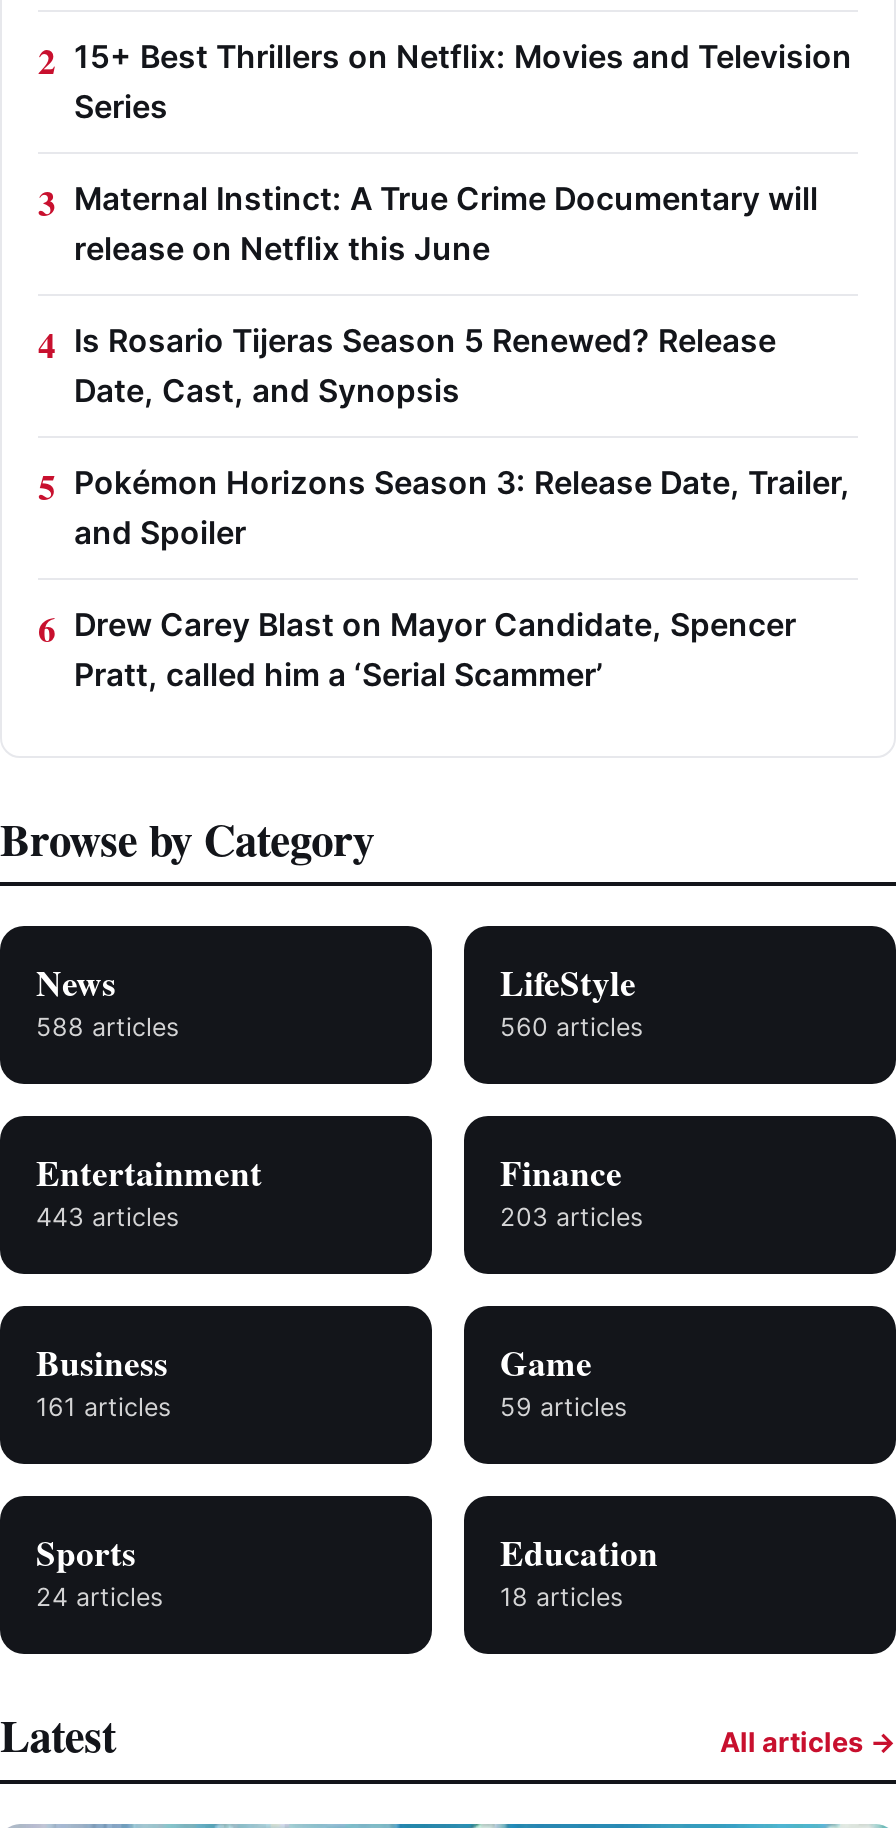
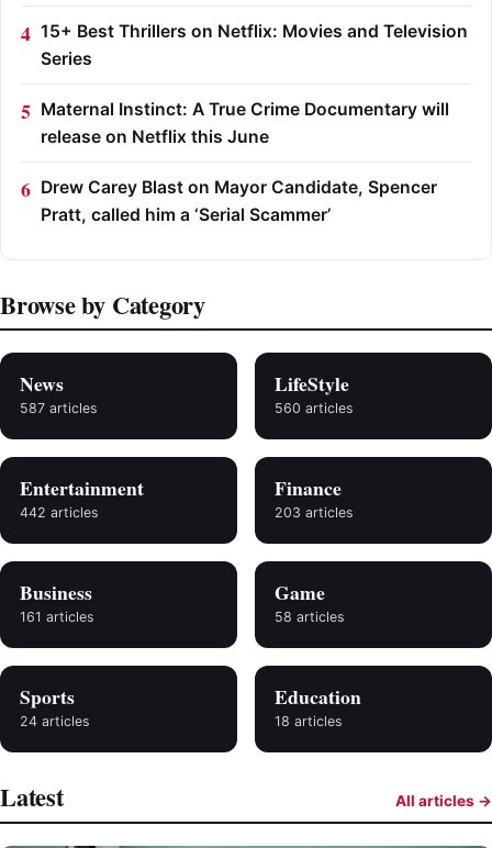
[74,321,850,551] Is Rosario Tijeras Season 5 Renewed? Release | Date, Cast, and Synopsis | Pokémon Horizons Season 3: Release Date, Trailer, | and Spoiler -> none
[36,1011,180,1041] 588 articles -> [20,399,98,416] 587 articles
[36,1201,180,1231] 443 articles -> [20,504,99,520] 442 articles
[500,1391,628,1421] 59 articles -> [275,608,345,625] 58 articles

